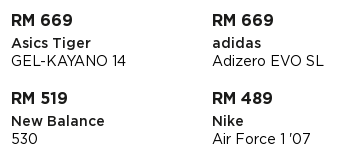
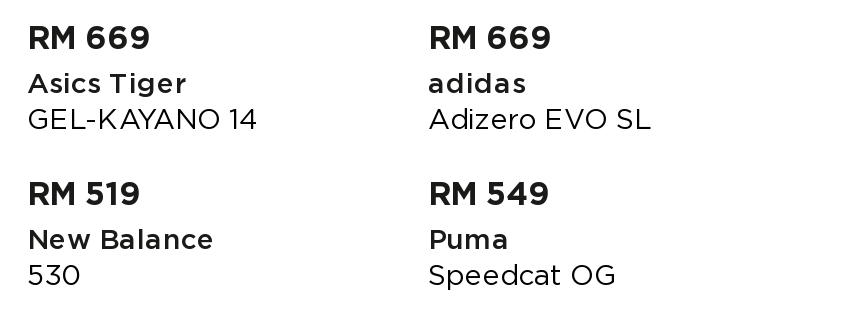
[211,92,272,107] RM 489 -> [428,182,550,212] RM 549
[211,116,243,128] Nike -> [428,230,510,254] Puma
[211,134,310,146] Air Force 1 '07 -> [428,266,616,290] Speedcat OG

